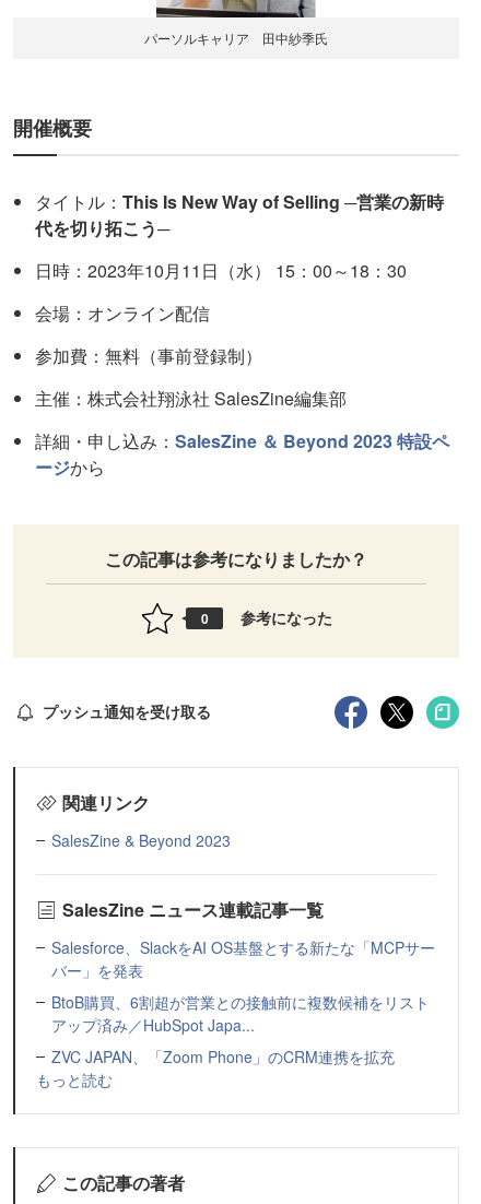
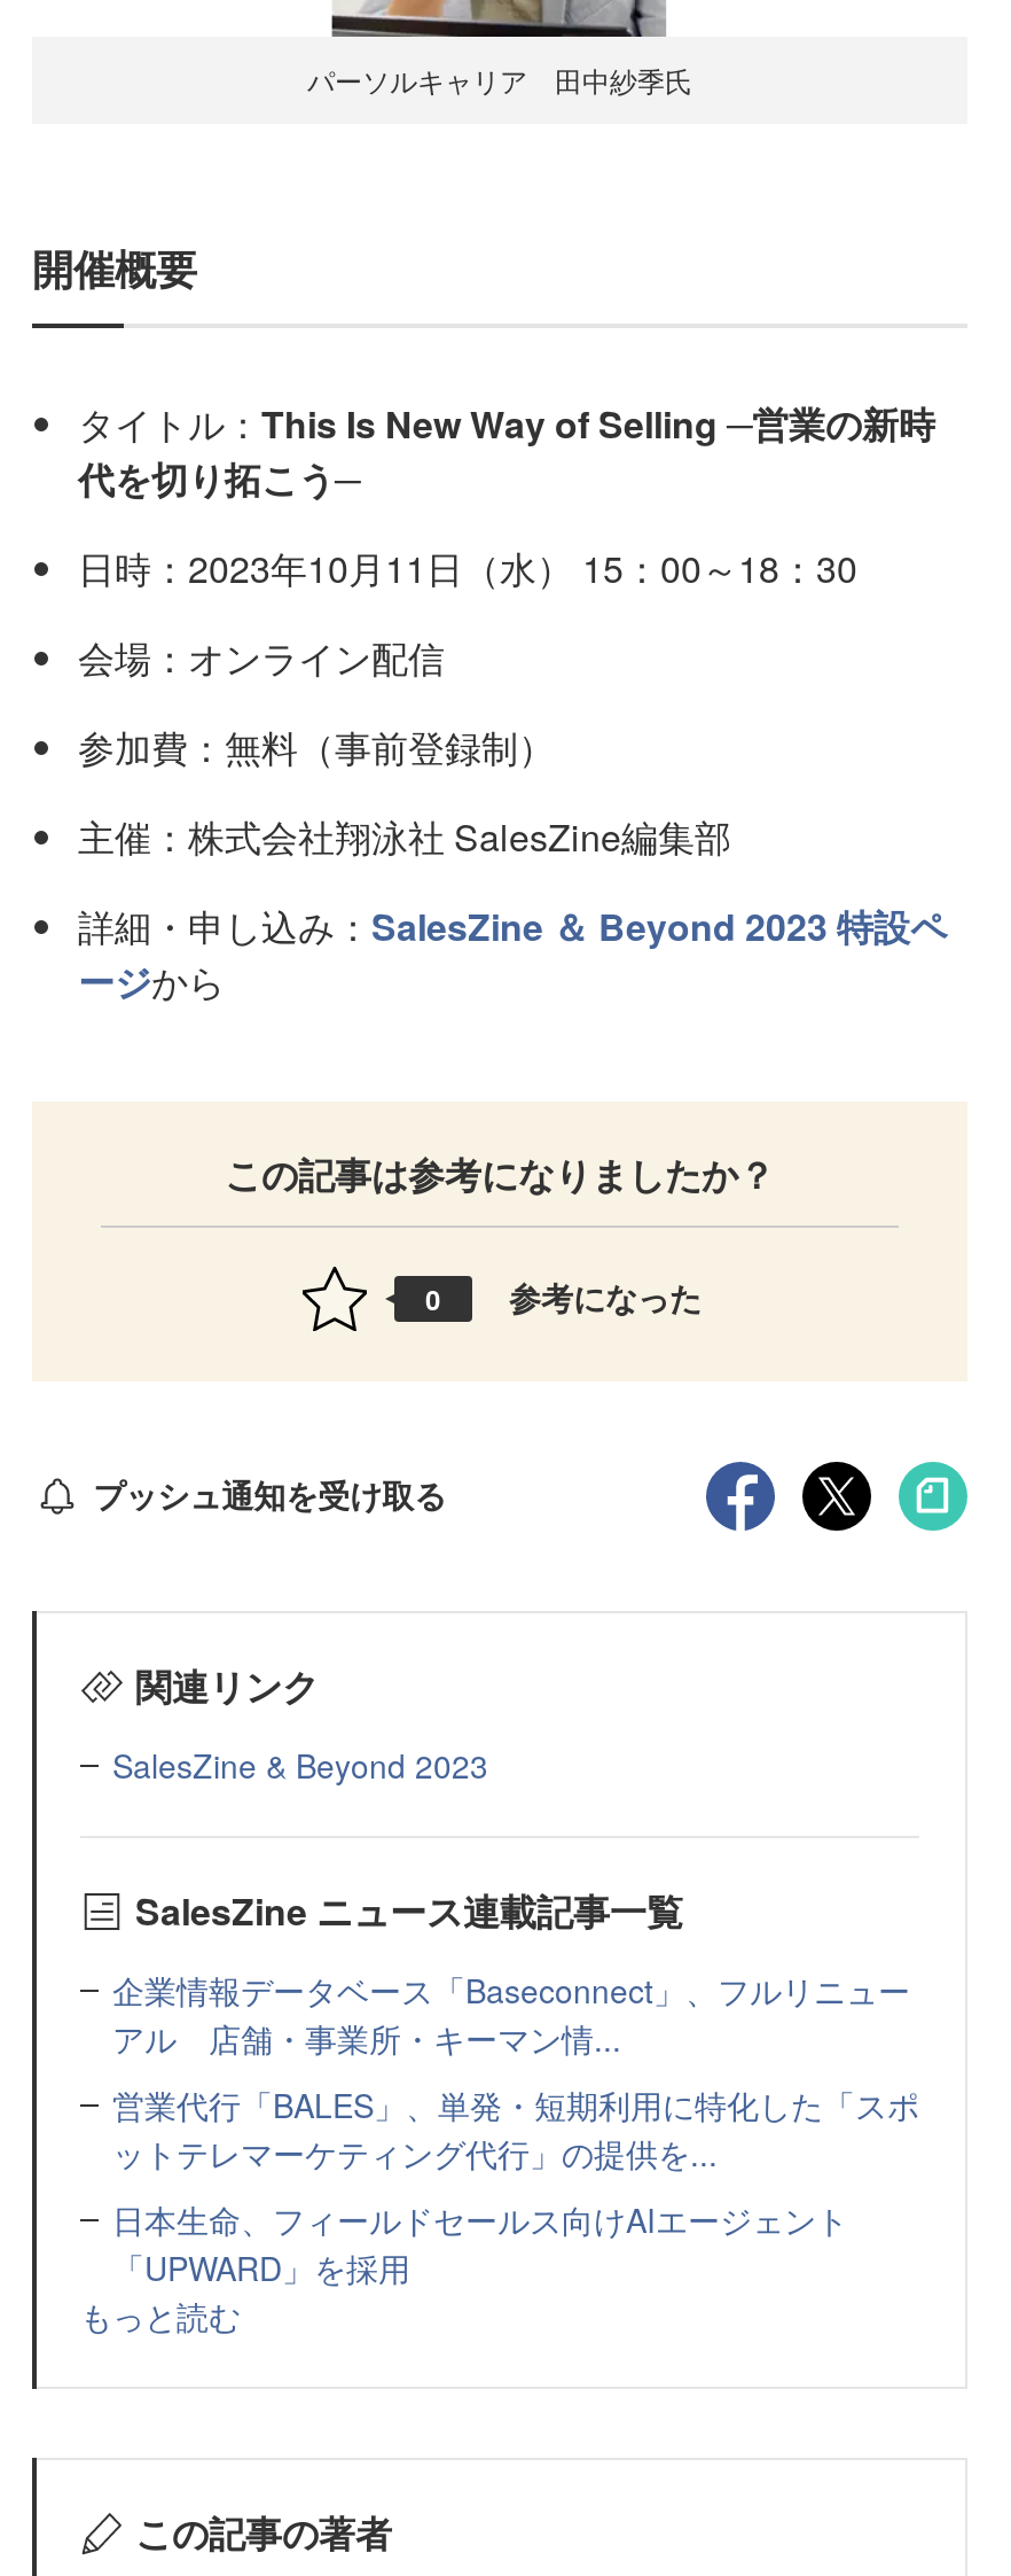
[51,936,435,1067] Salesforce、SlackをAI OS基盤とする新たな「MCPサー | バー」を発表 | BtoB購買、6割超が営業との接触前に複数候補をリスト | アップ済み／HubSpot Japa... | ZVC JAPAN、「Zoom Phone」のCRM連携を拡充 -> [112,1966,919,2290] 企業情報データベース「Baseconnect」、フルリニュー | アル 店舗・事業所・キーマン情... | 営業代行「BALES」、単発・短期利用に特化した「スポ | ットテレマーケティング代行」の提供を... | 日本生命、フィールドセールス向けAIエージェント | 「UPWARD」を採用

